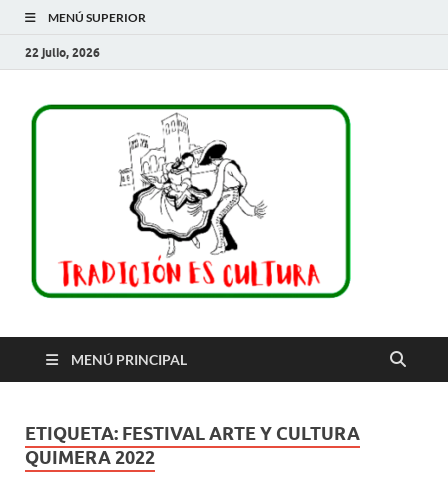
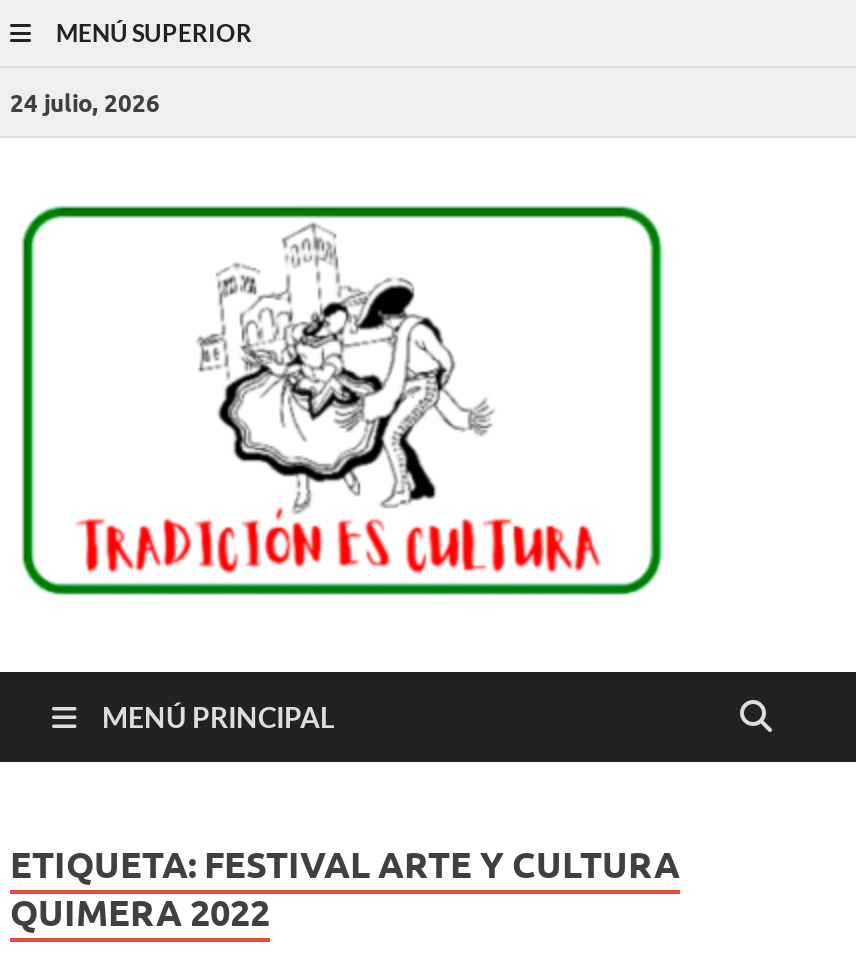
[25,44,100,59] 22 julio, 2026 -> [10,87,160,117] 24 julio, 2026

